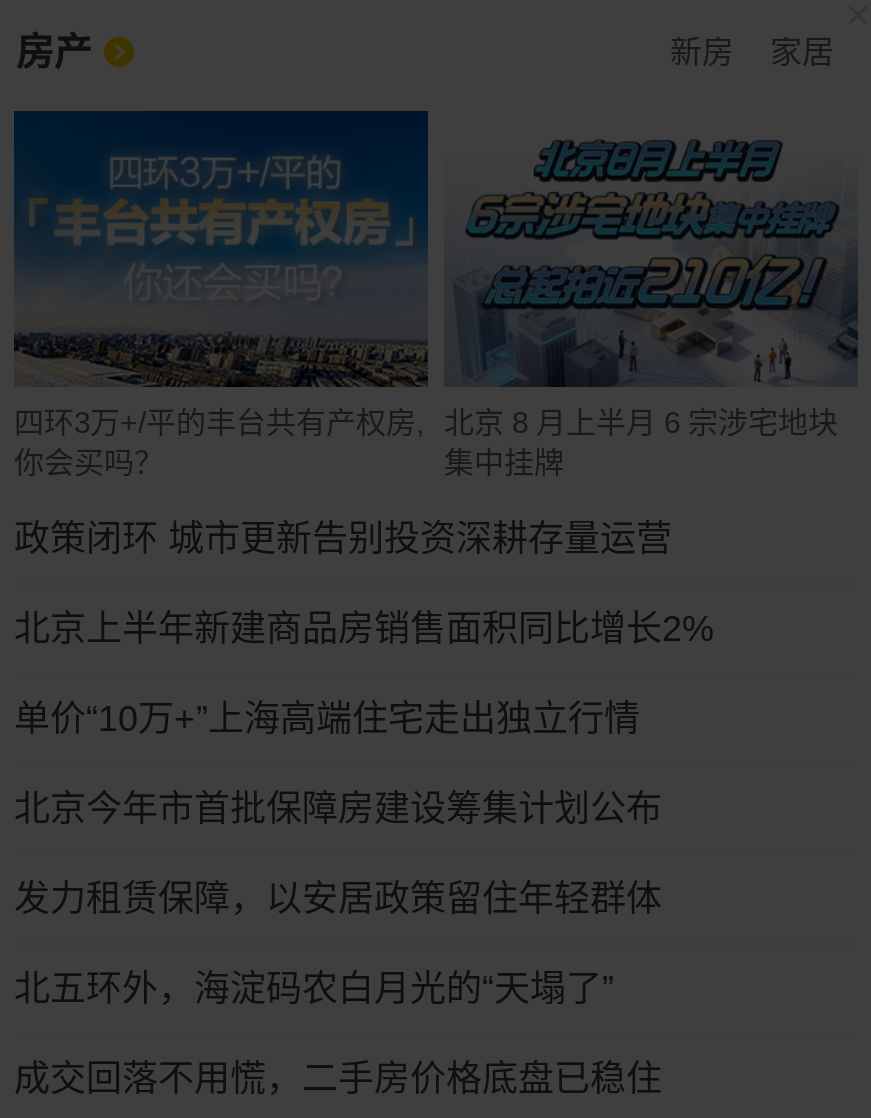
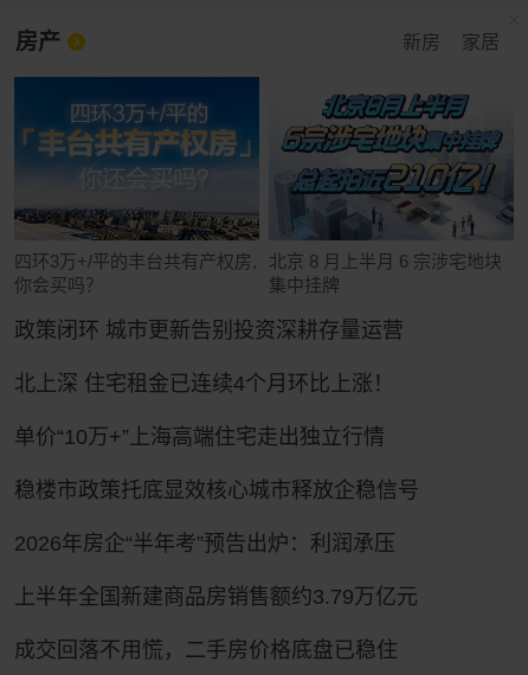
[14,609,714,649] 北京上半年新建商品房销售面积同比增长2% -> [14,372,394,395] 北上深 住宅租金已连续4个月环比上涨！
[14,789,662,829] 北京今年市首批保障房建设筹集计划公布 -> [14,478,419,502] 稳楼市政策托底显效核心城市释放企稳信号
[14,879,662,919] 发力租赁保障，以安居政策留住年轻群体 -> [14,531,395,555] 2026年房企“半年考”预告出炉：利润承压
[14,969,614,1009] 北五环外，海淀码农白月光的“天塌了” -> [14,585,418,608] 上半年全国新建商品房销售额约3.79万亿元

